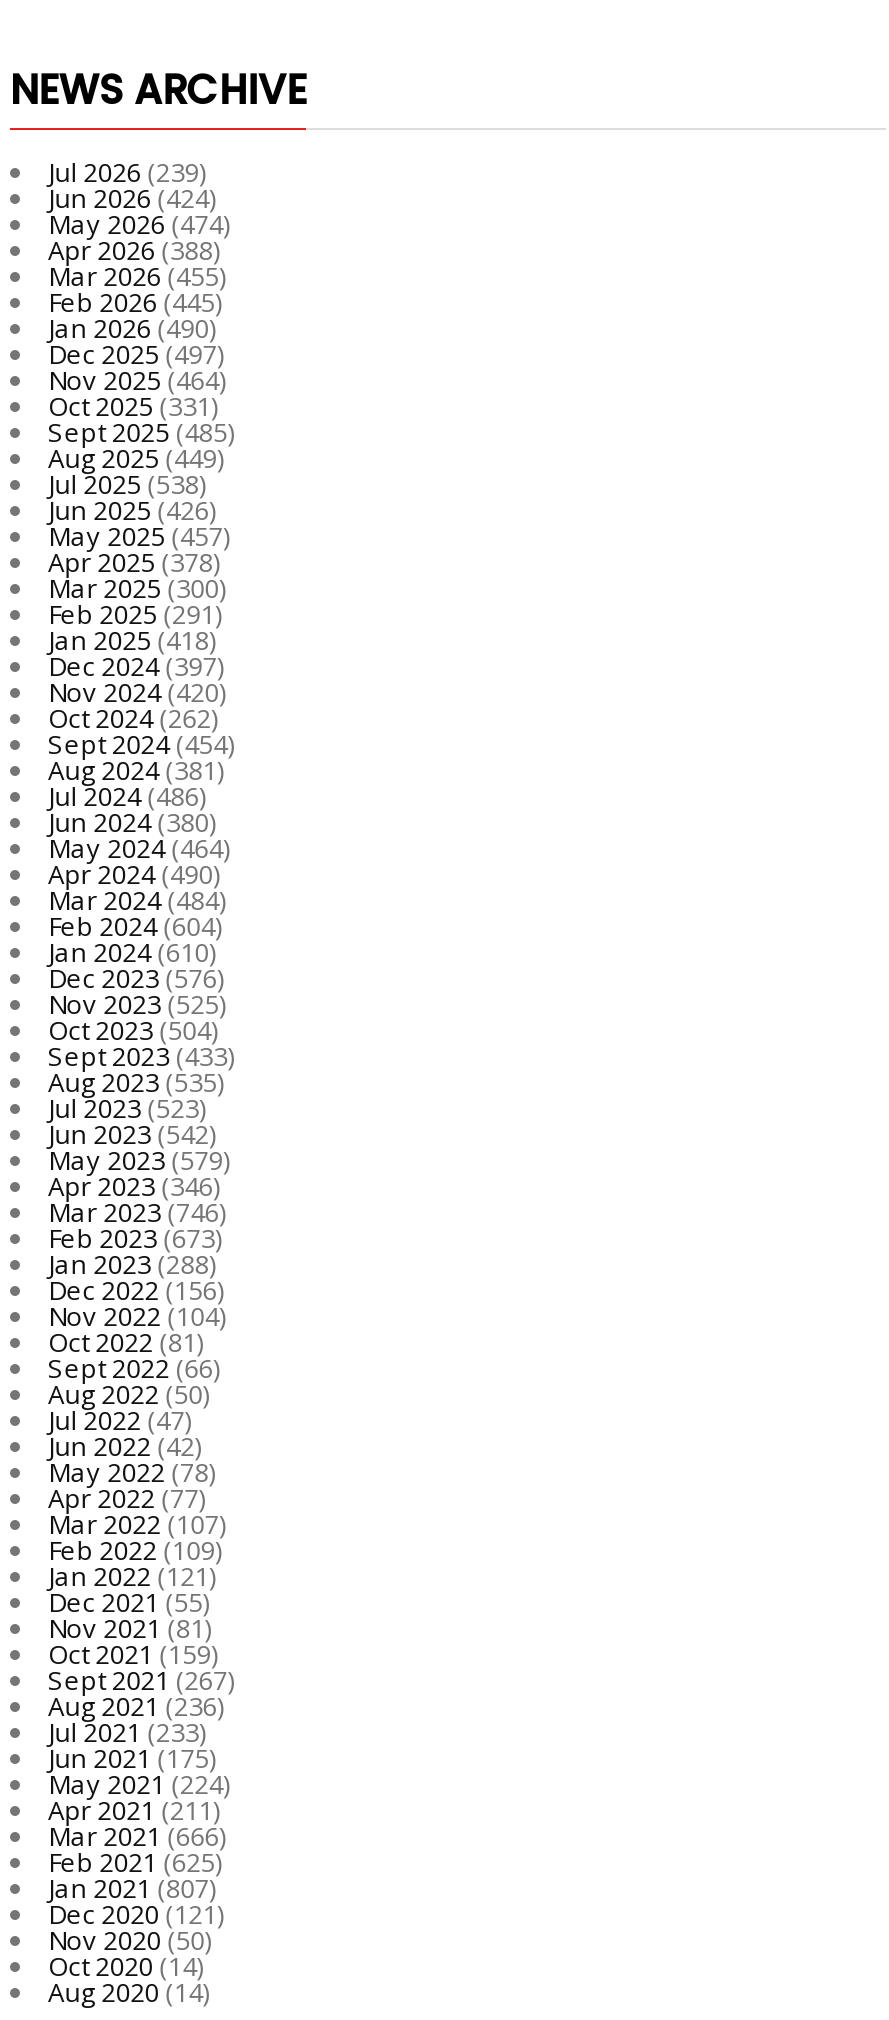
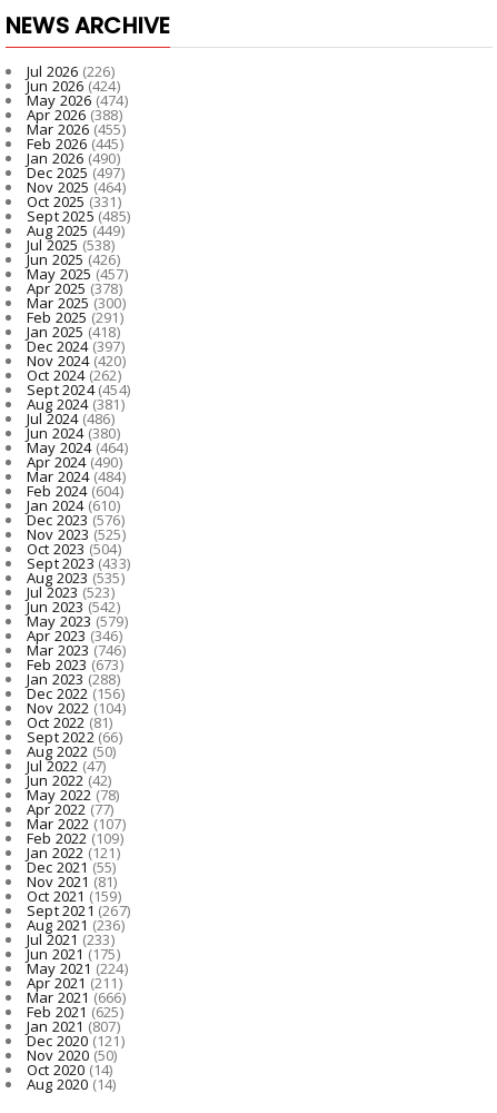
[48,153,206,189] Jul 2026 (239) -> [27,61,114,81] Jul 2026 (226)

